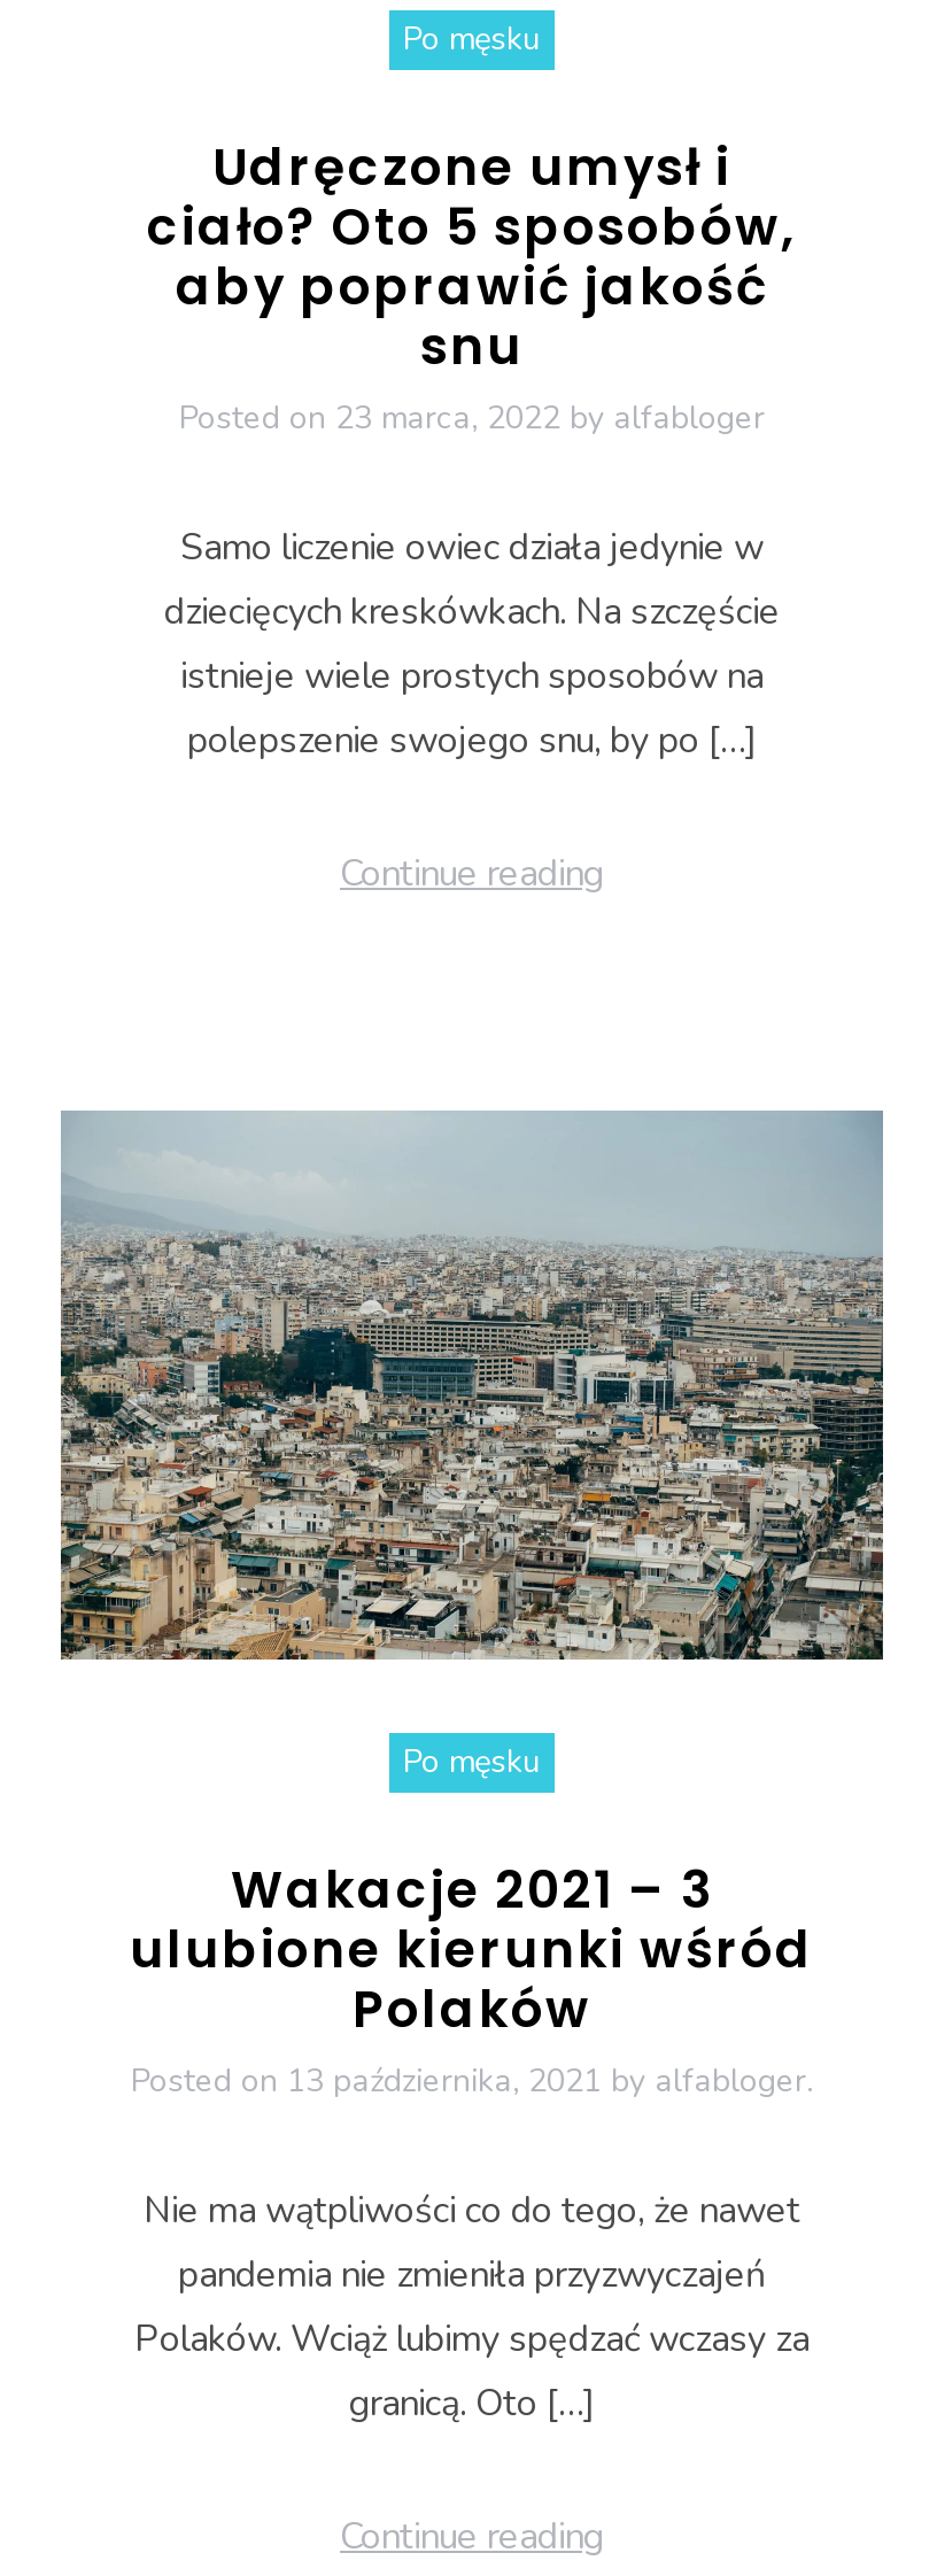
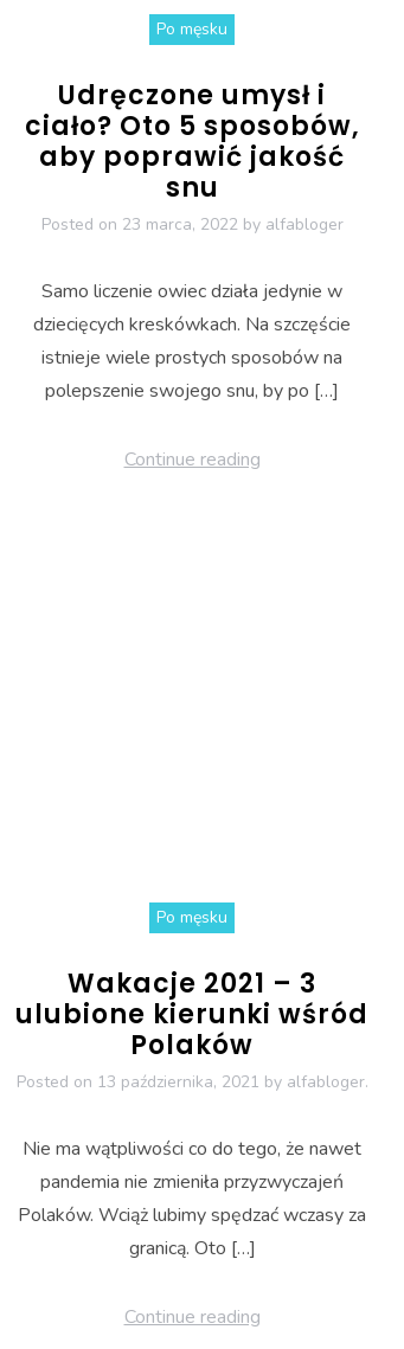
[59,1108,885,1662] [image] -> none

